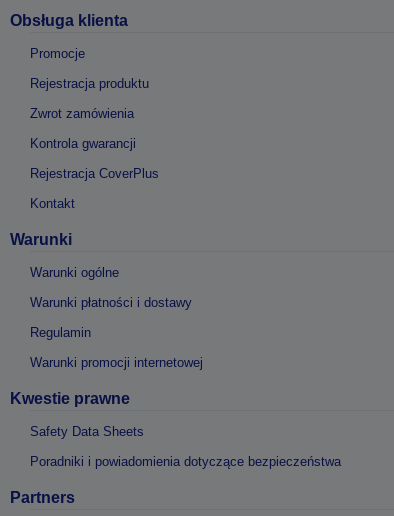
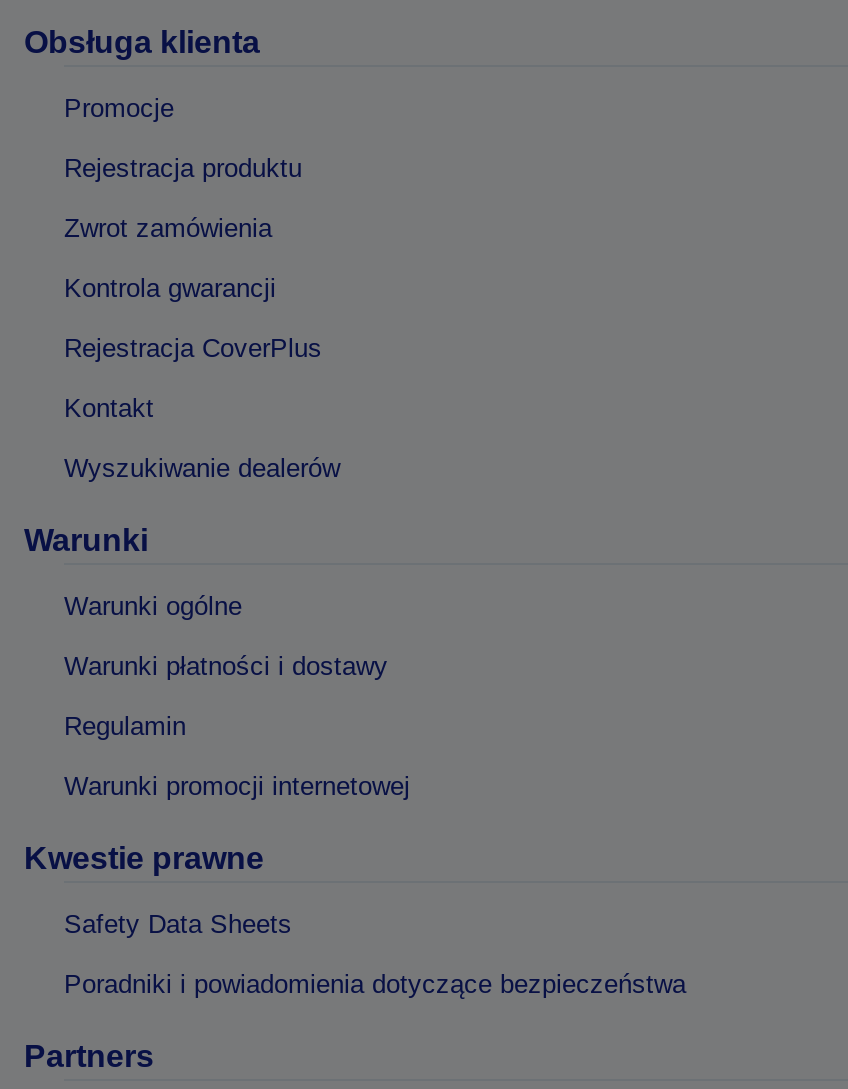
none -> [64,453,340,483] Wyszukiwanie dealerów

